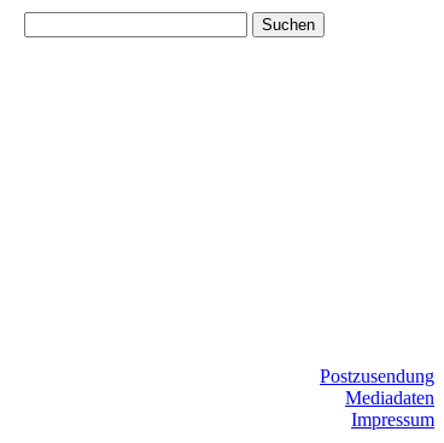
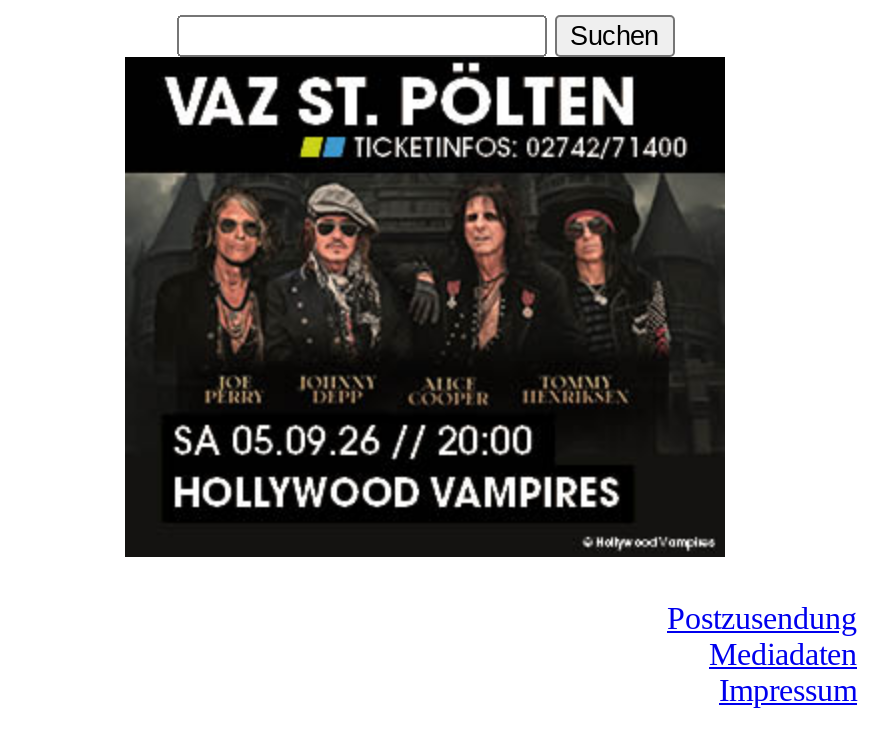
none -> [123,55,727,559] [image]

